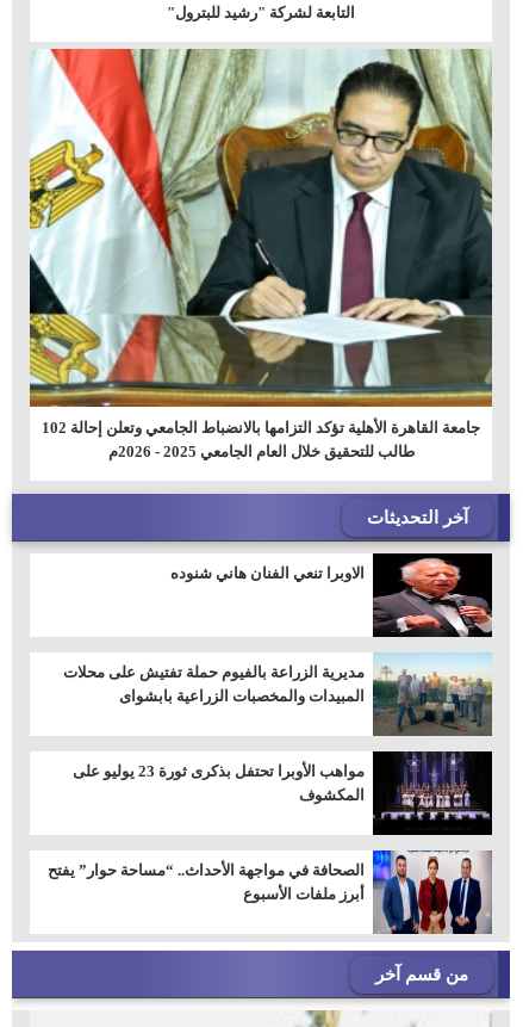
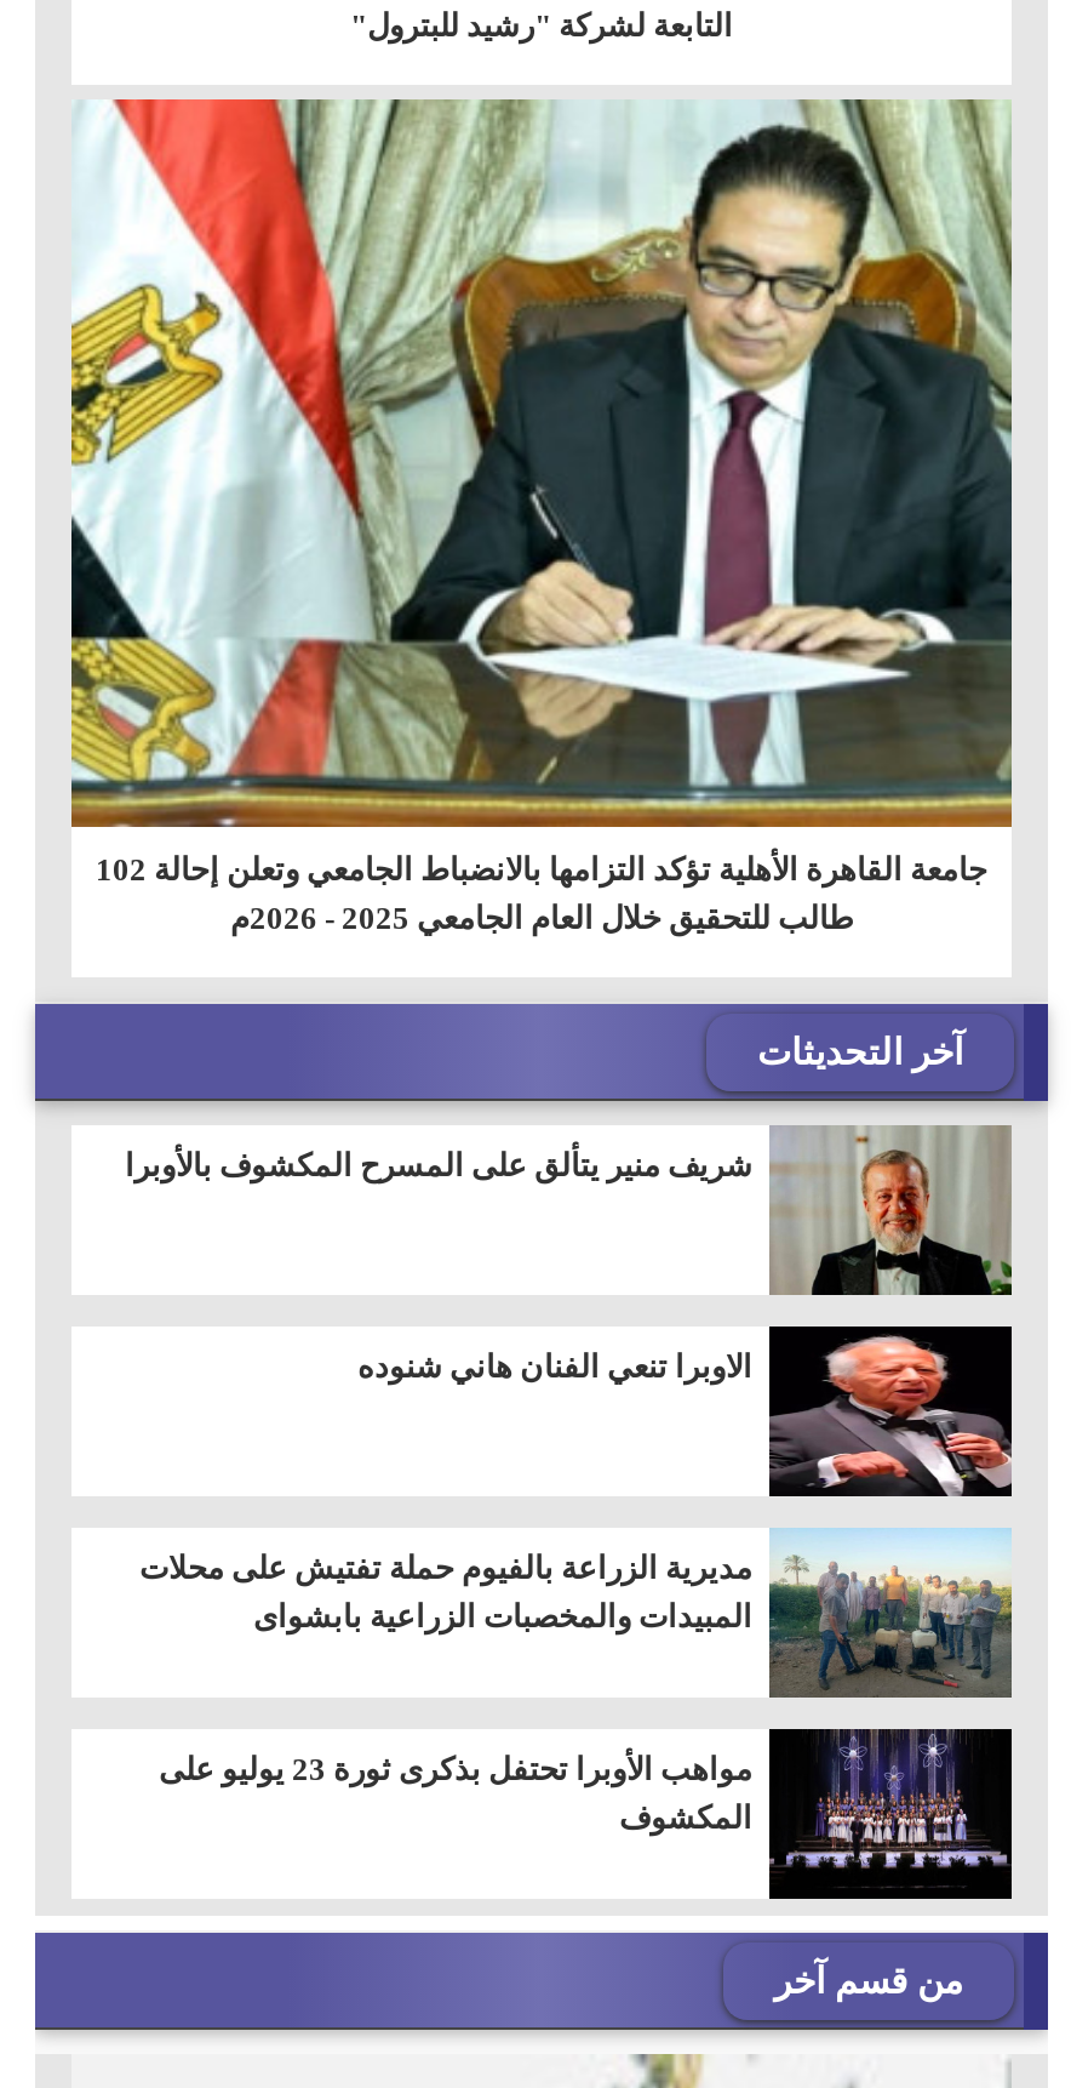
none -> [125,1125,1012,1295] [image] | شريف منير يتألق على المسرح المكشوف بالأوبرا
moved [63,556,494,804] -> [139,1331,1016,1837]: [image] | الاوبرا تنعي الفنان هاني شنوده | مديرية الزراعة بالفيوم حملة تفتيش على محلات | المبيدات والمخصبات الزراعية بابشواى | المكشوف
[48,849,491,935] [image] | الصحافة في مواجهة الأحداث.. “مساحة حوار” يفتح | أبرز ملفات الأسبوع -> none

